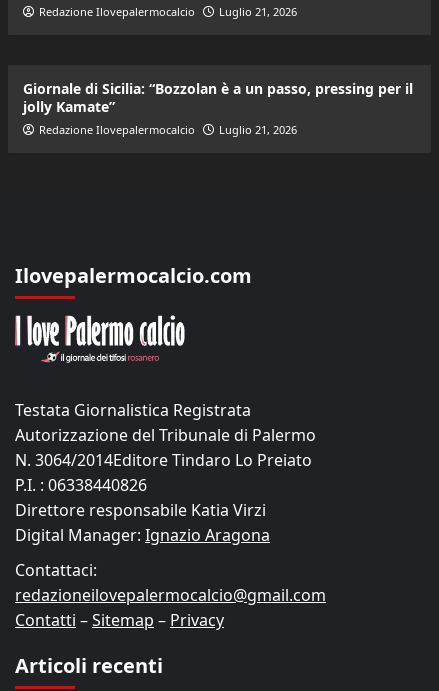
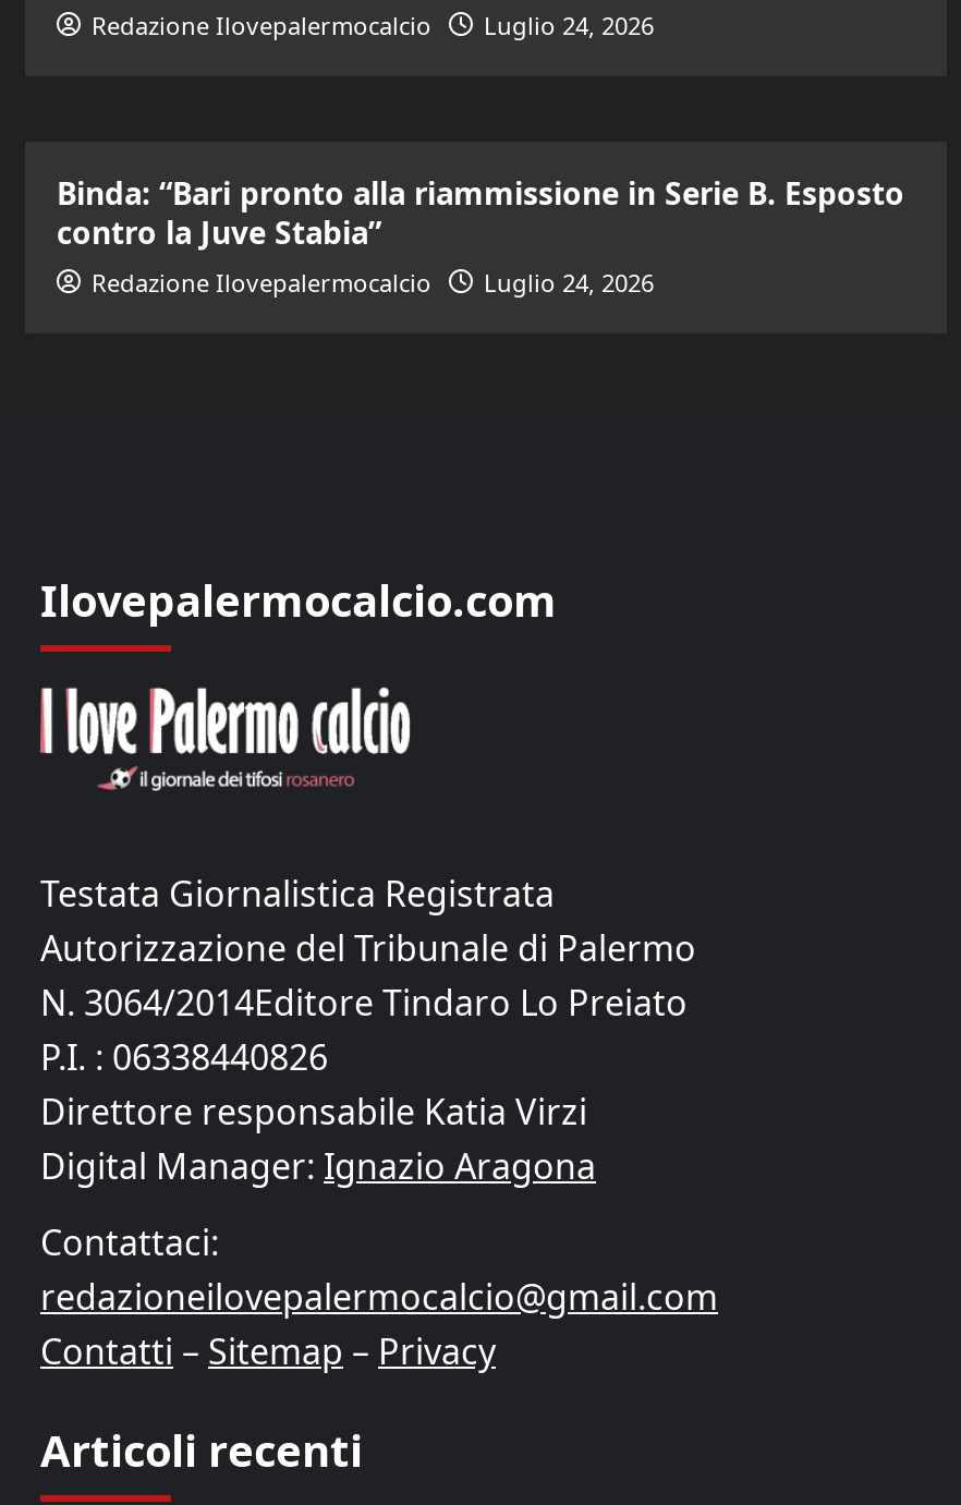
[38,4,296,19] Redazione Ilovepalermocalcio Luglio 21, 2026 -> [92,9,654,41] Redazione Ilovepalermocalcio Luglio 24, 2026
[22,79,412,116] Giornale di Sicilia: “Bozzolan è a un passo, pressing per il | jolly Kamate” -> [57,172,904,253] Binda: “Bari pronto alla riammissione in Serie B. Esposto | contro la Juve Stabia”
[38,122,296,137] Redazione Ilovepalermocalcio Luglio 21, 2026 -> [92,266,654,299] Redazione Ilovepalermocalcio Luglio 24, 2026

